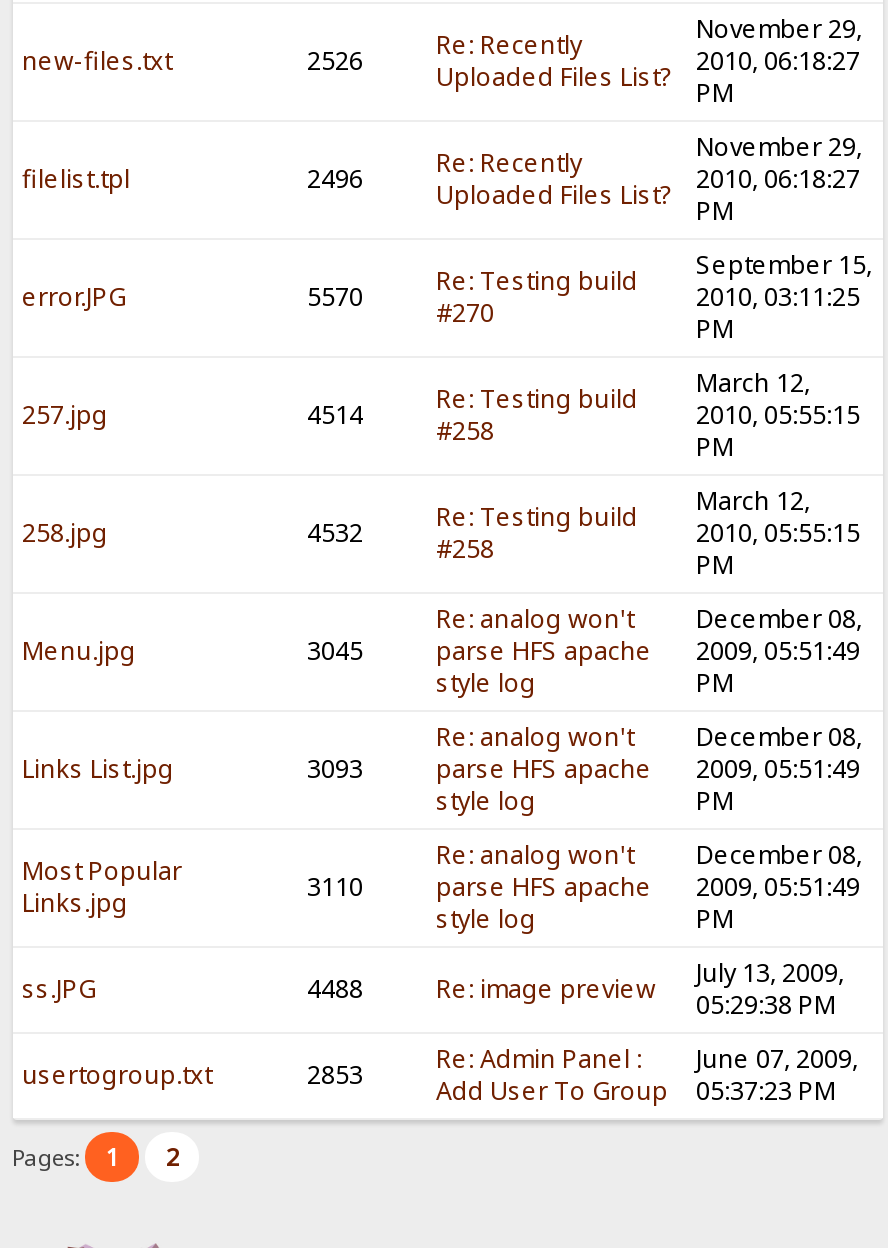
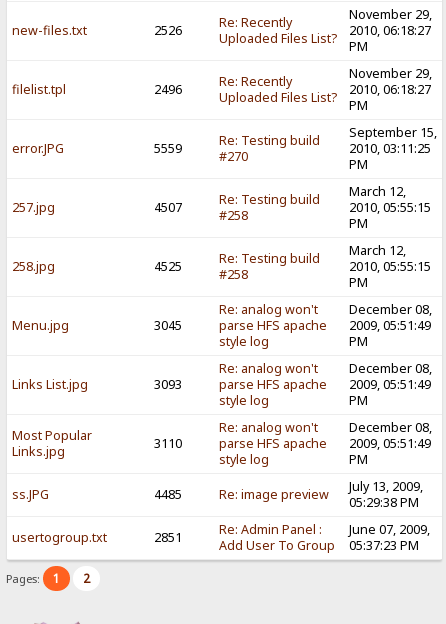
[307,279,363,313] 5570 -> [154,140,182,157] 5559
[307,397,363,431] 4514 -> [154,199,182,216] 4507
[307,515,363,549] 4532 -> [154,258,182,275] 4525
[307,971,363,1005] 4488 -> [154,486,182,503] 4485
[307,1057,363,1091] 2853 -> [154,529,182,546] 2851

